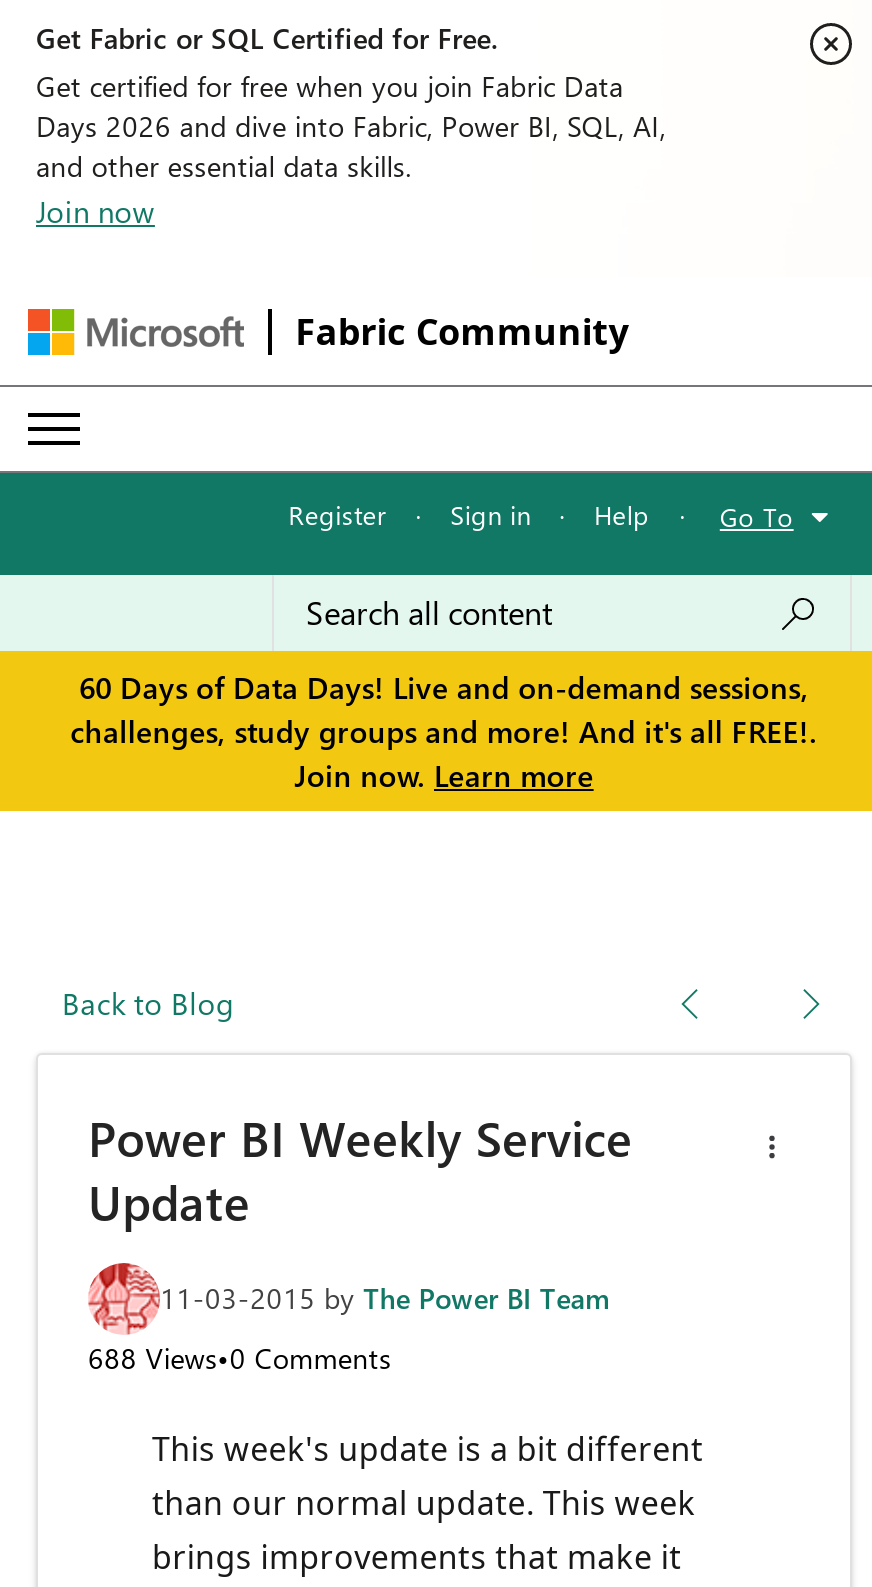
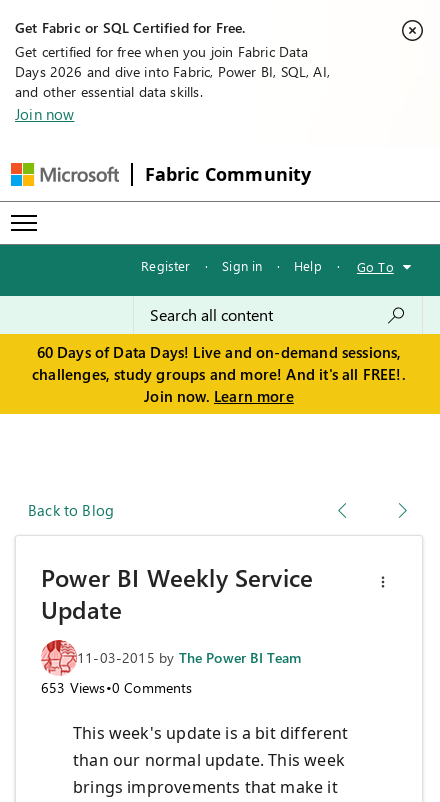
[88,1340,391,1378] 688 Views•0 Comments -> [41,678,193,697] 653 Views•0 Comments

